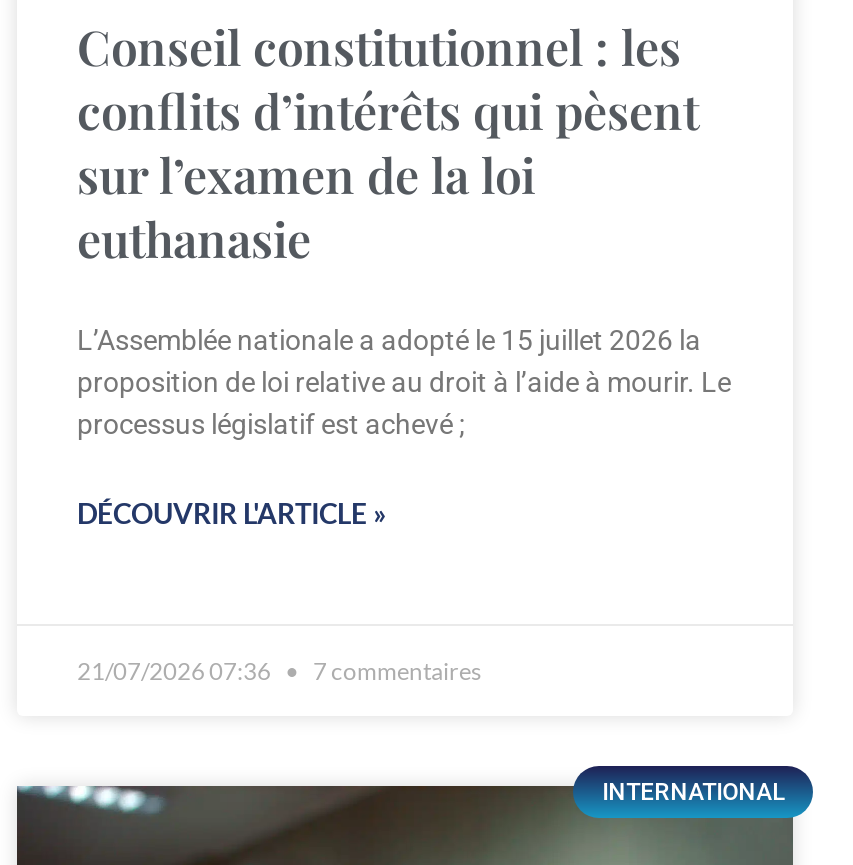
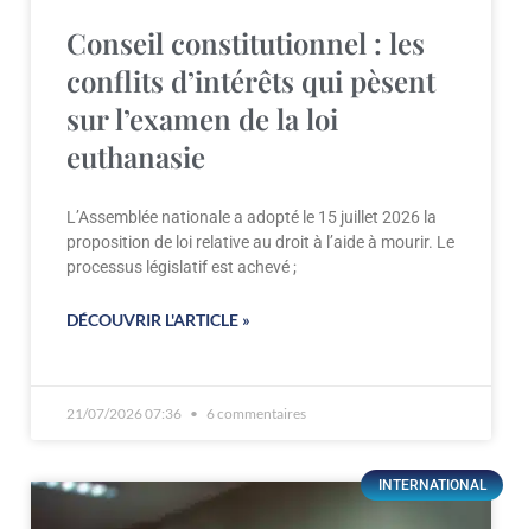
[309,655,481,685] 7 commentaires -> [204,405,306,422] 6 commentaires

